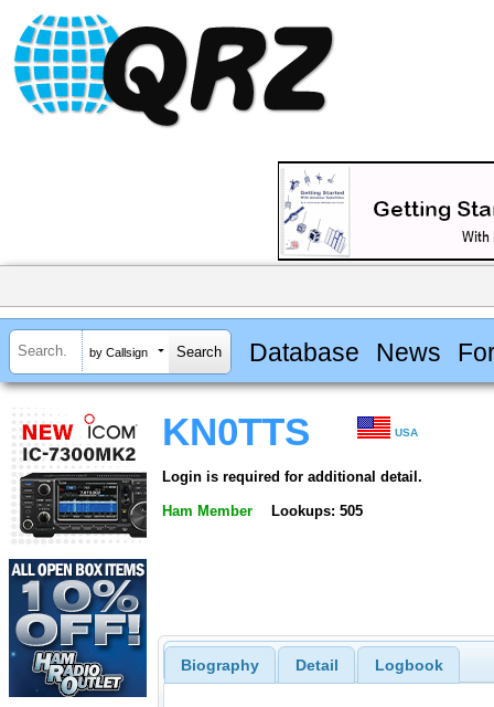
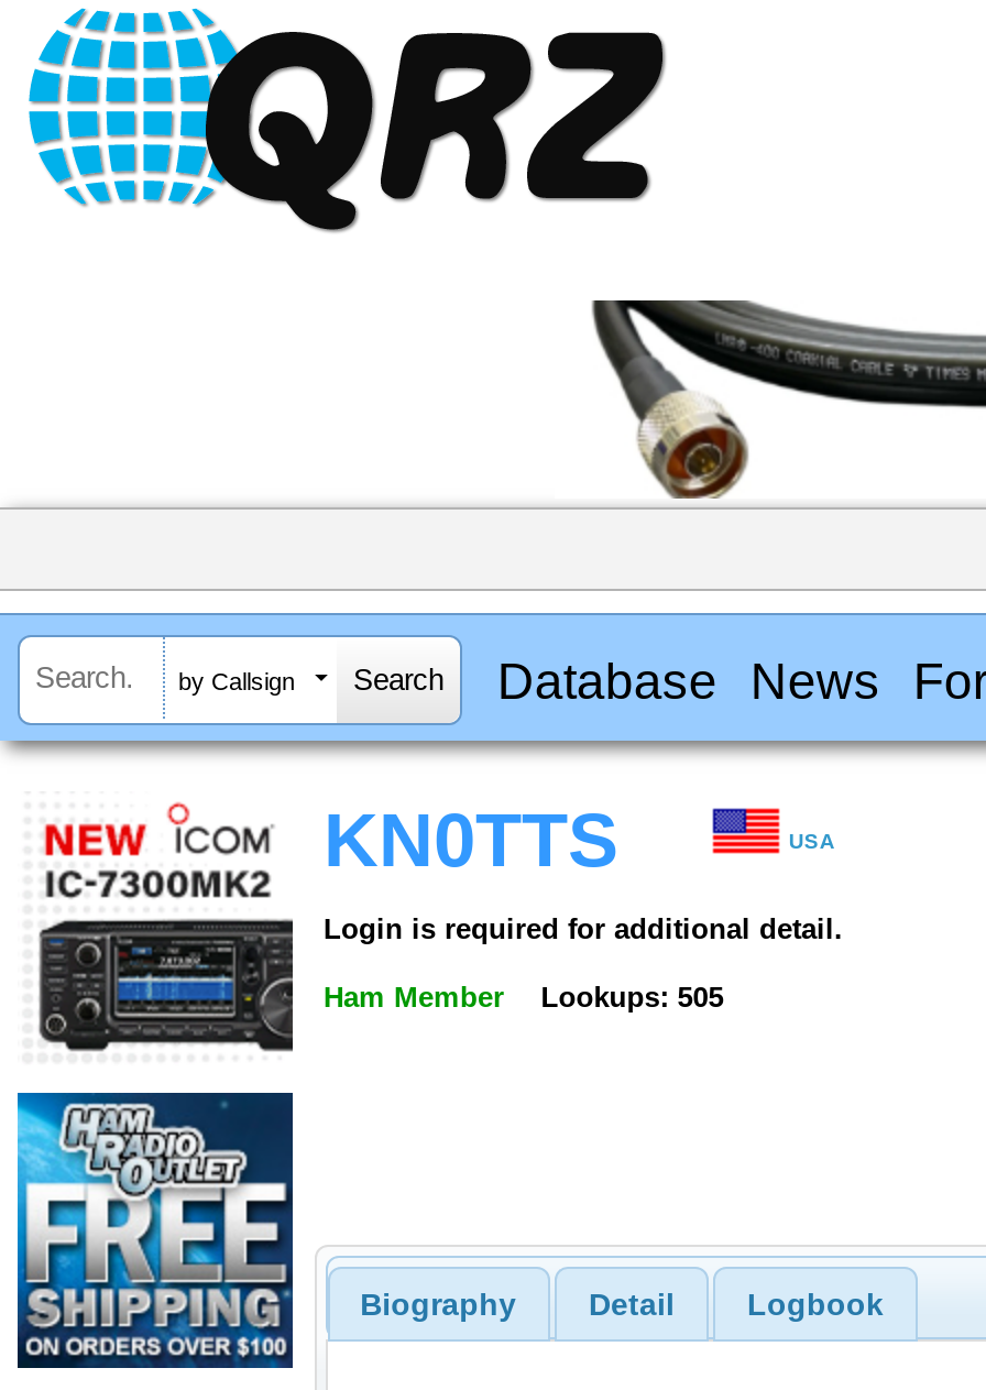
[277,160,491,262] [image] -> [555,298,979,501] [image]
[8,558,147,697] [image] -> [15,1091,293,1370] [image]

